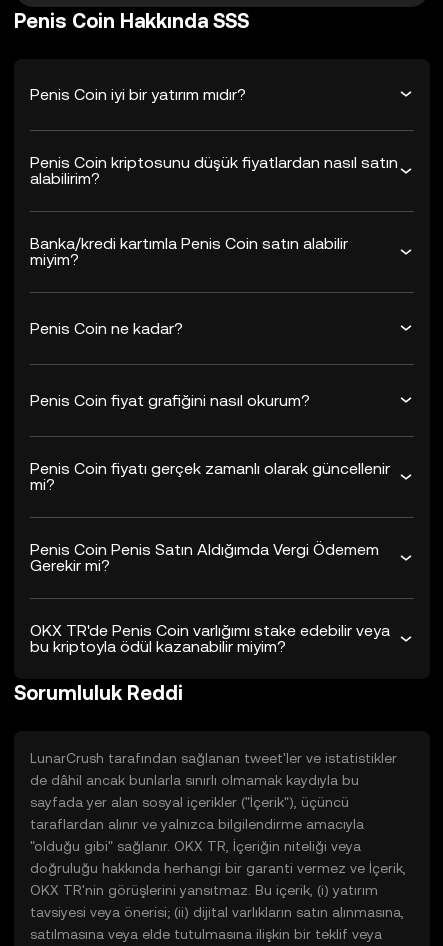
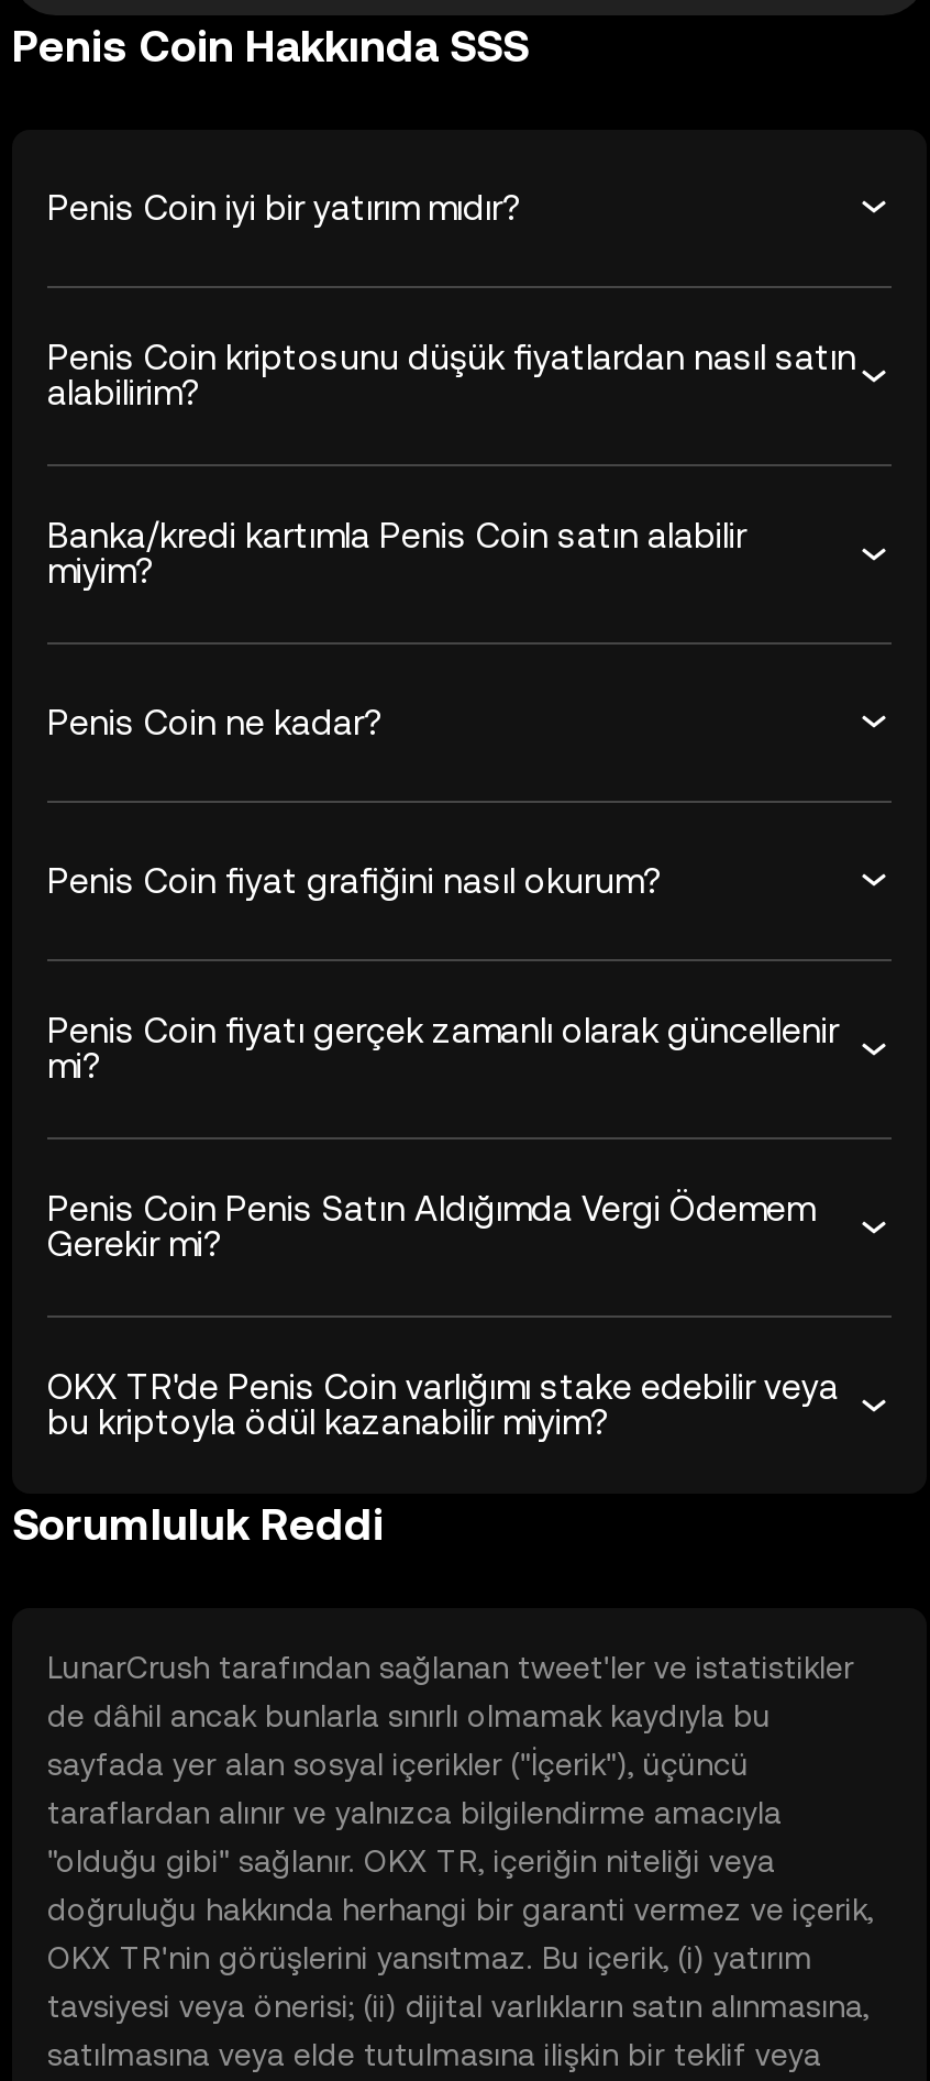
[30,838,361,854] "olduğu gibi" sağlanır. OKX TR, İçeriğin niteliği veya -> [47,1843,775,1879] "olduğu gibi" sağlanır. OKX TR, içeriğin niteliği veya
[30,860,406,876] doğruluğu hakkında herhangi bir garanti vermez ve İçerik, -> [47,1892,874,1927] doğruluğu hakkında herhangi bir garanti vermez ve içerik,

